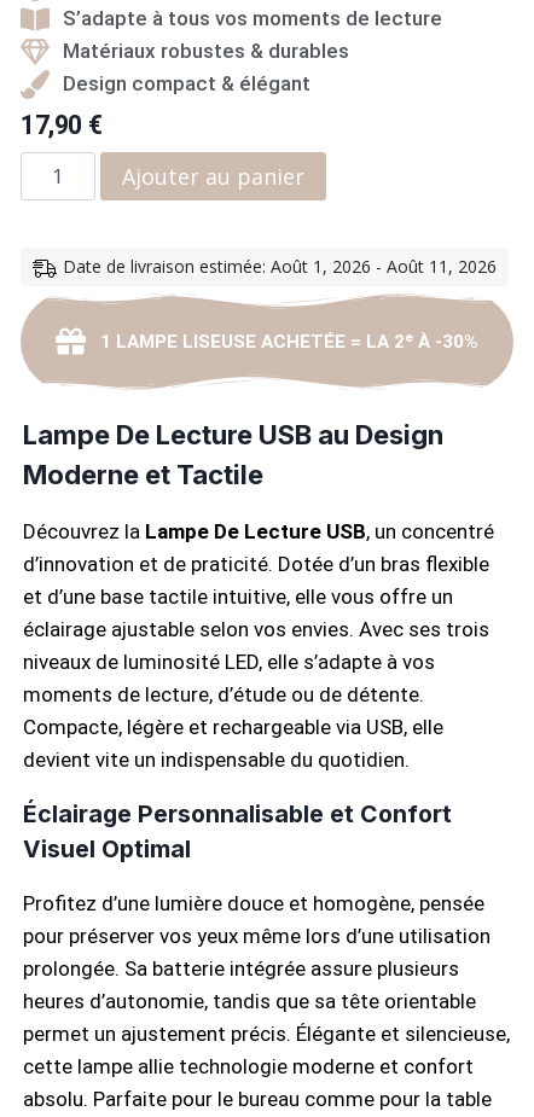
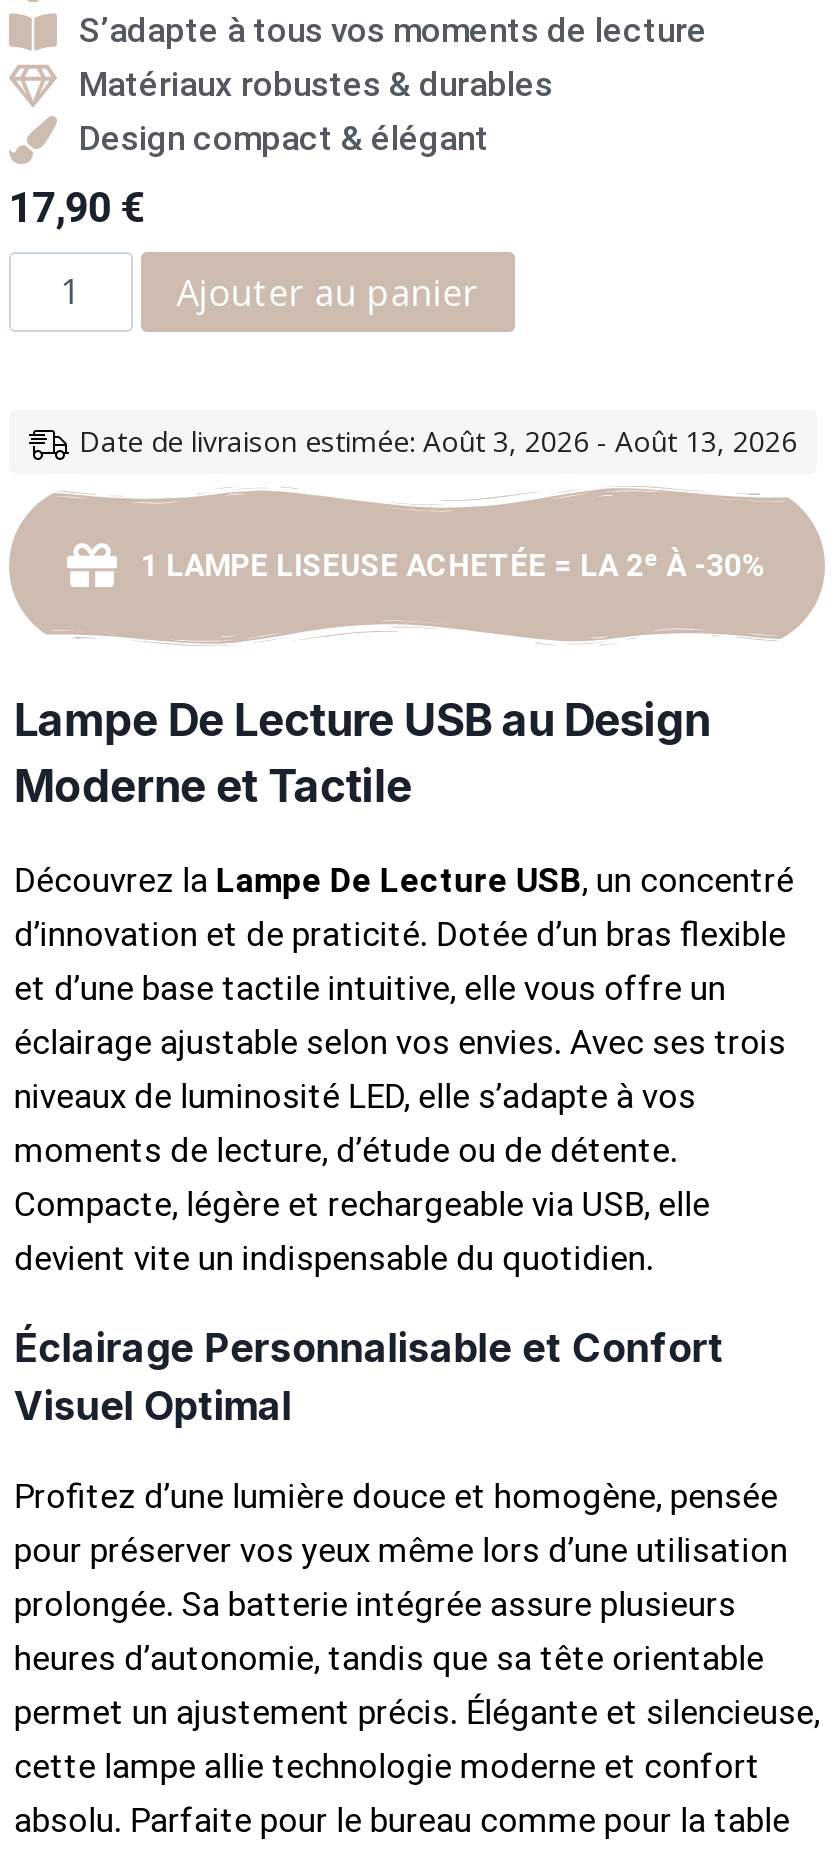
[63,254,497,277] Date de livraison estimée: Août 1, 2026 - Août 11, 2026 -> [79,421,797,459] Date de livraison estimée: Août 3, 2026 - Août 13, 2026

